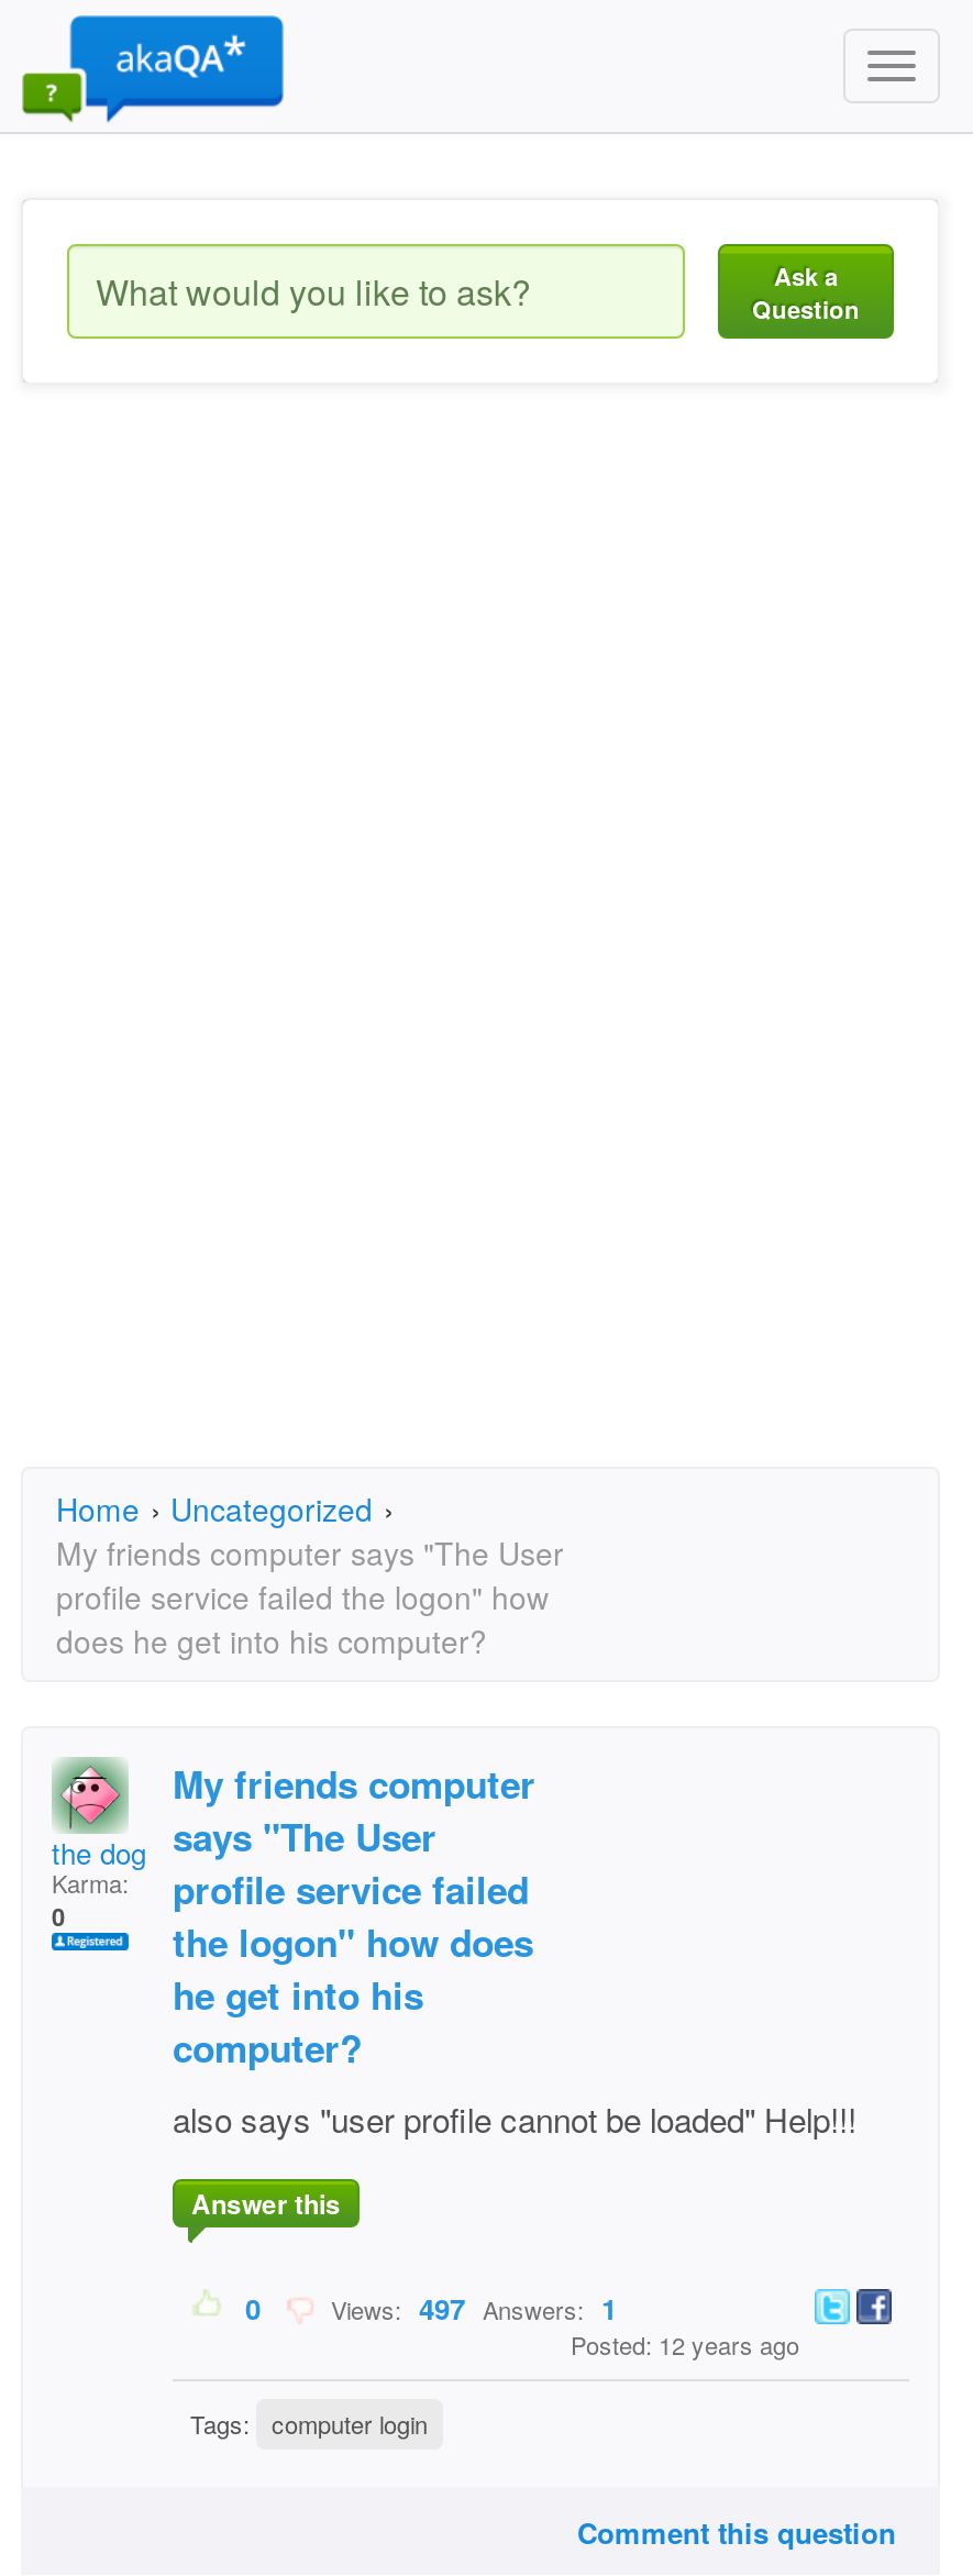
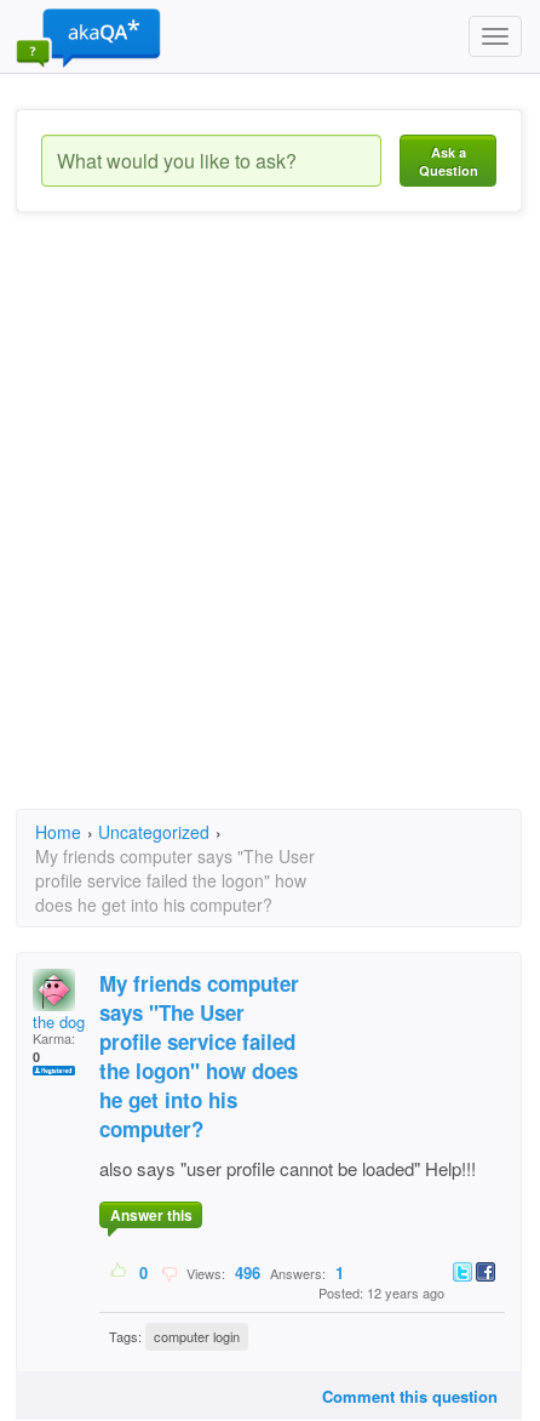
[318,2287,617,2329] Views: 497 Answers: 1 -> [179,1261,344,1284] Views: 496 Answers: 1

